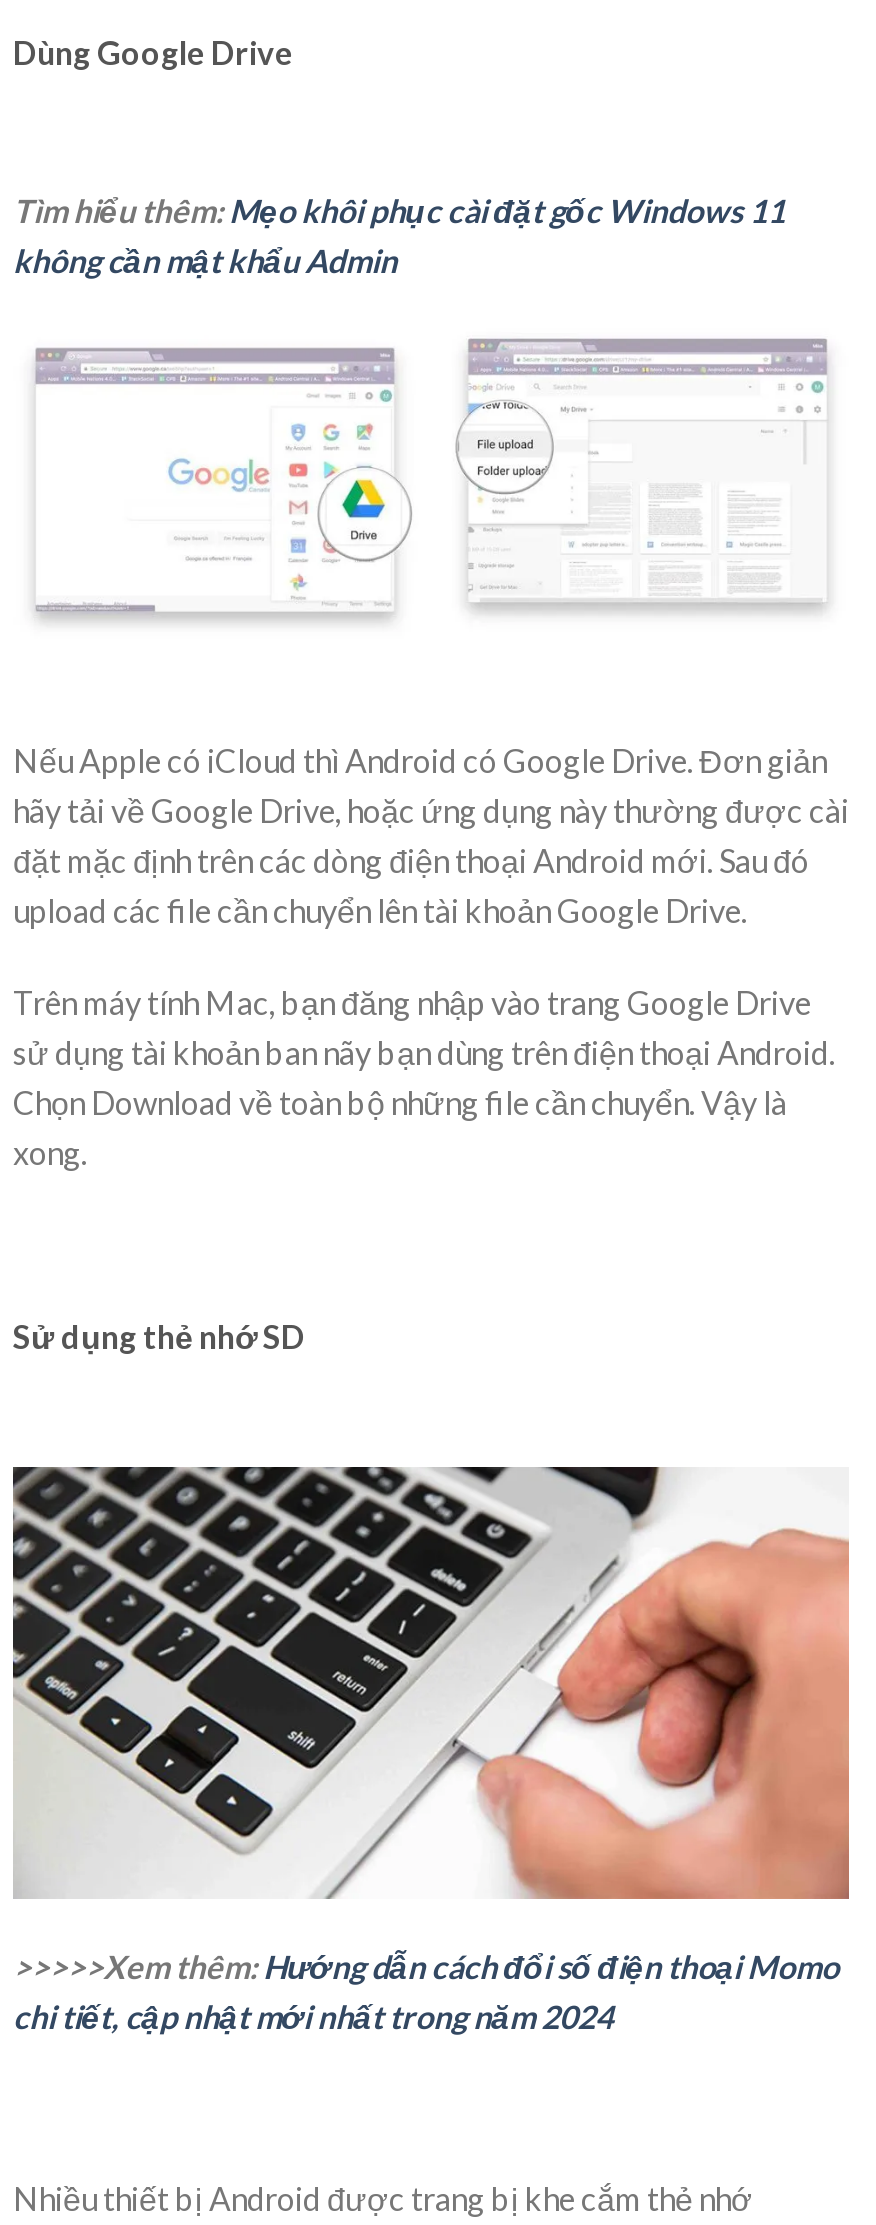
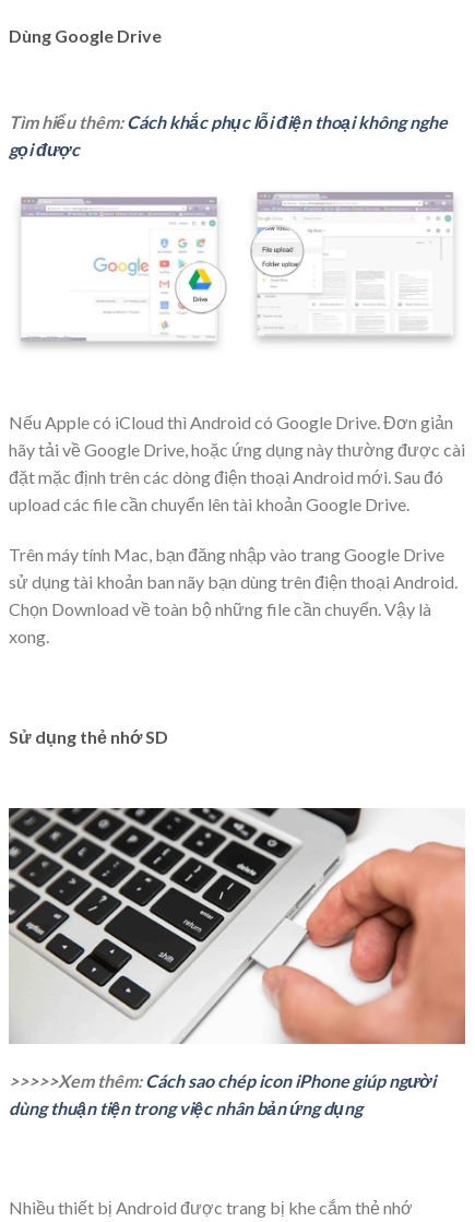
[13,190,785,278] Tìm hiểu thêm: Mẹo khôi phục cài đặt gốc Windows 11 | không cần mật khẩu Admin -> [9,111,448,159] Tìm hiểu thêm: Cách khắc phục lỗi điện thoại không nghe | gọi được
[13,1946,839,2034] >>>>>Xem thêm: Hướng dẫn cách đổi số điện thoại Momo | chi tiết, cập nhật mới nhất trong năm 2024 -> [9,1070,436,1118] >>>>>Xem thêm: Cách sao chép icon iPhone giúp người | dùng thuận tiện trong việc nhân bản ứng dụng

